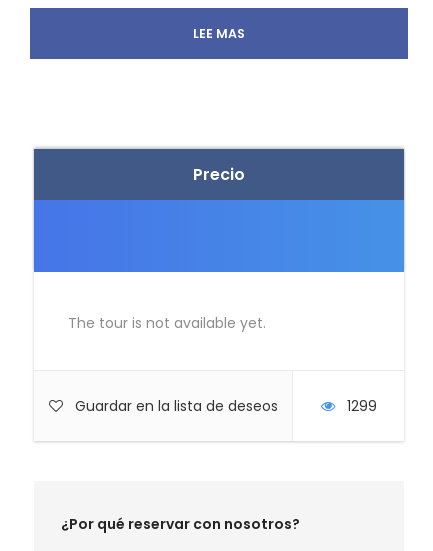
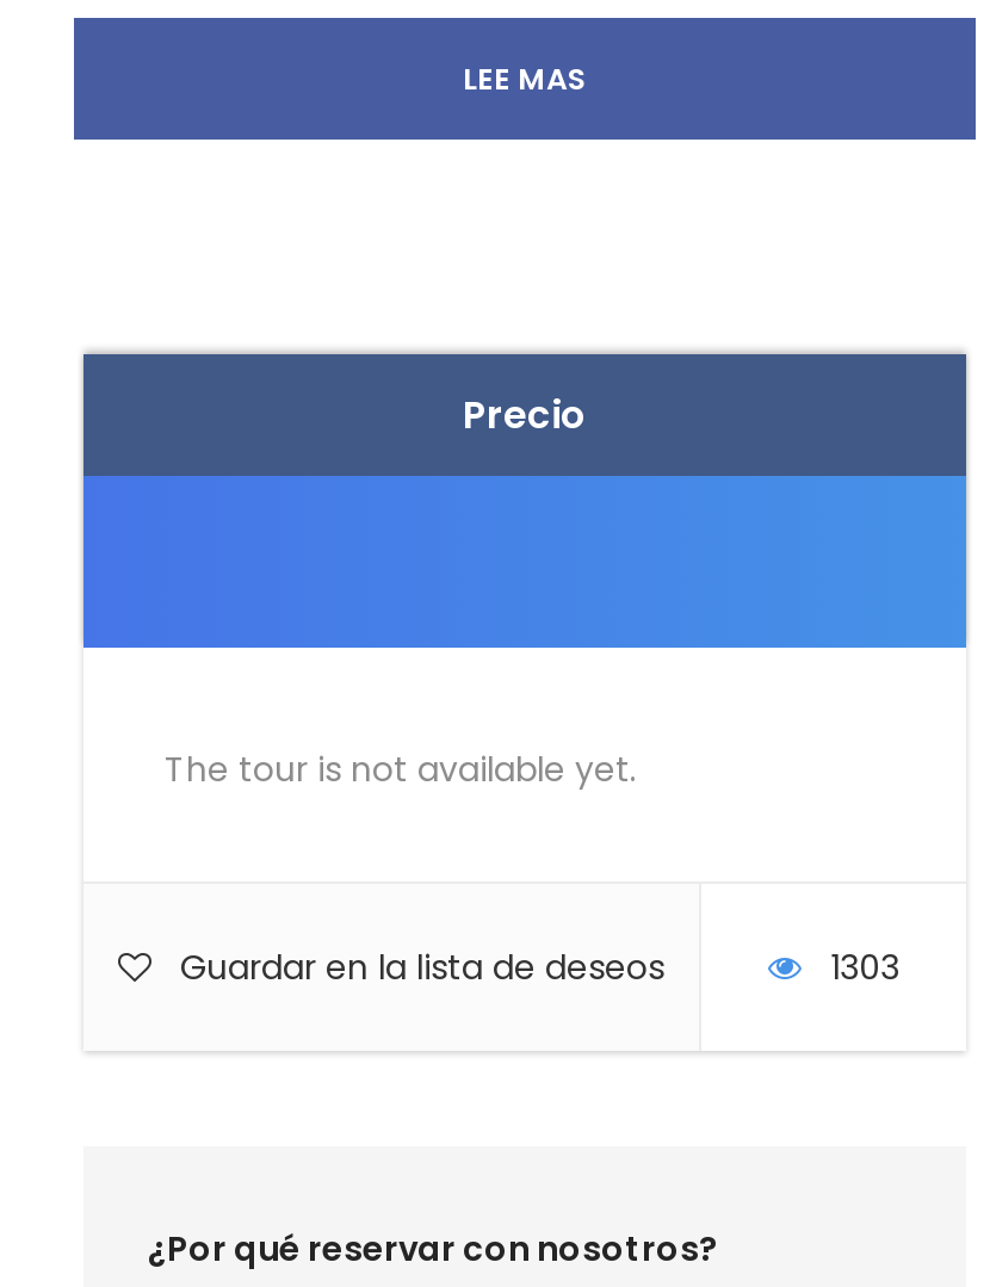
[346,396,376,416] 1299 -> [830,943,899,991] 1303

